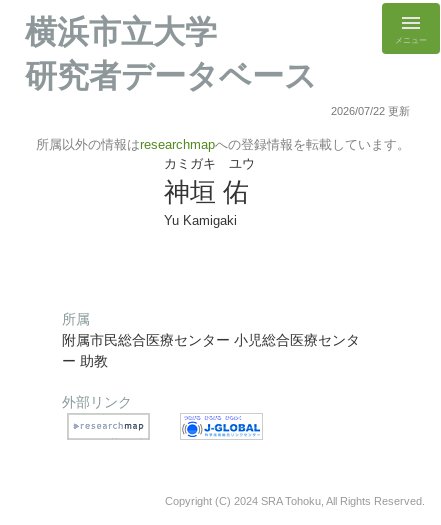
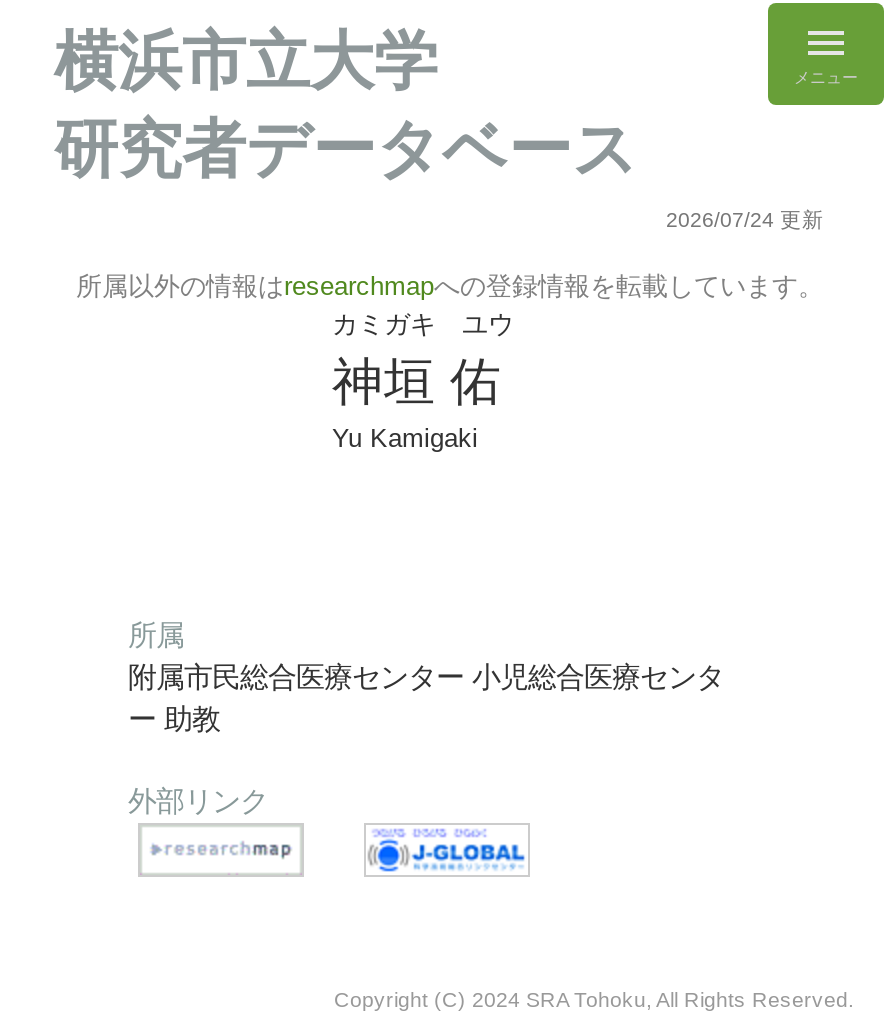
[331,105,410,117] 2026/07/22 更新 -> [666,207,824,231] 2026/07/24 更新

